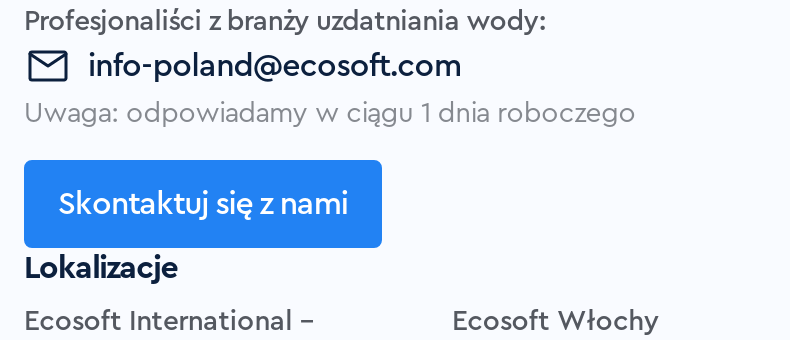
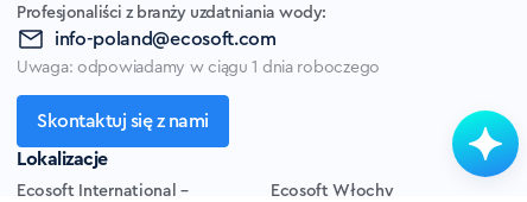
none -> [451,109,520,178] [image]

